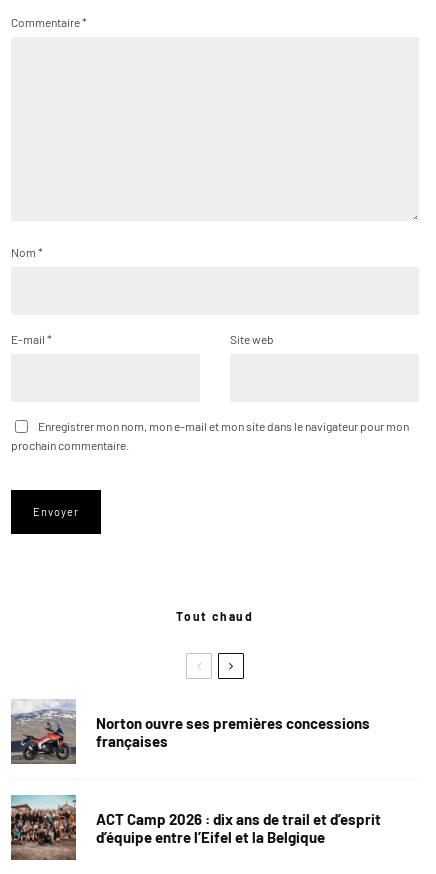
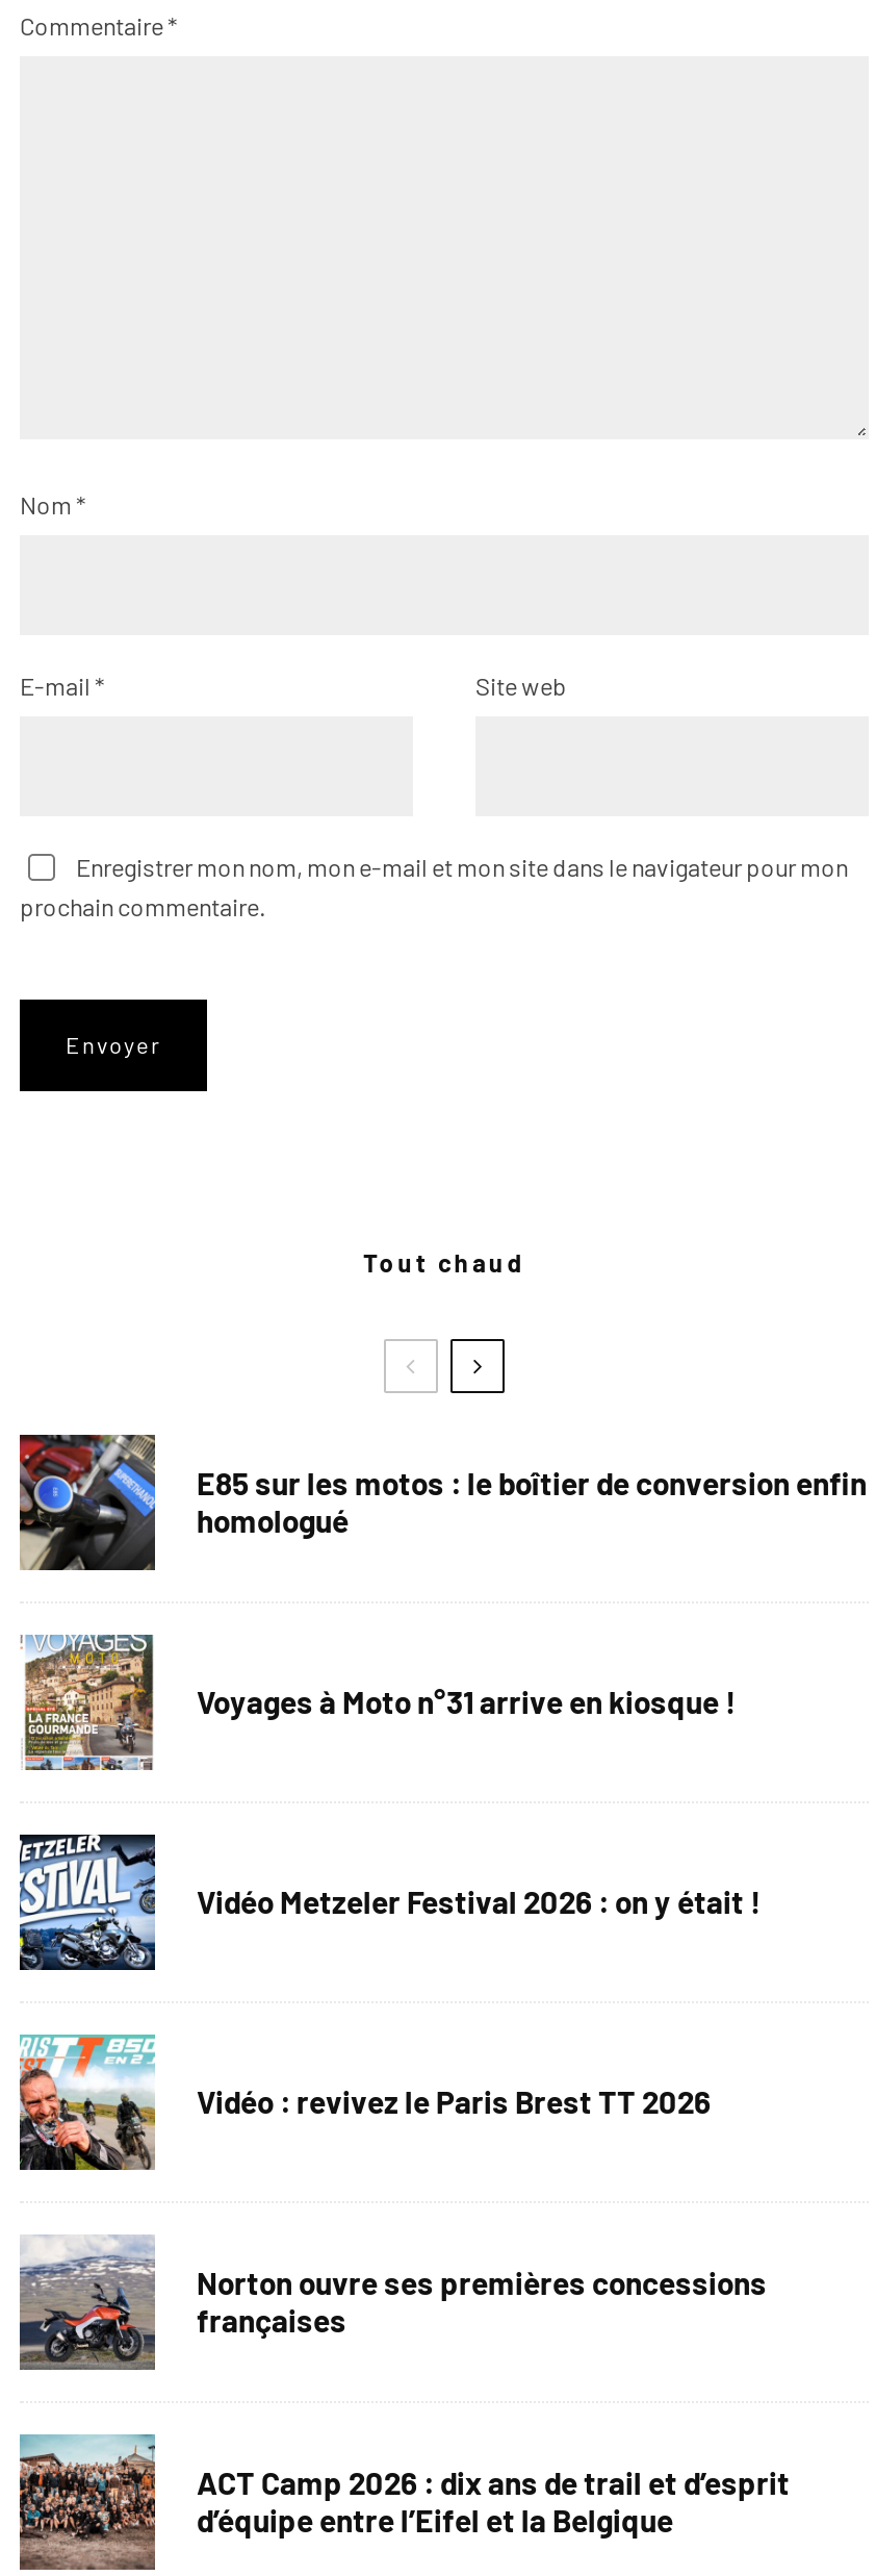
none -> [18,1434,867,1571] [image] | E85 sur les motos : le boîtier de conversion enfin | homologué
none -> [18,1832,761,1973] [image] | Vidéo Metzeler Festival 2026 : on y était !
none -> [18,2034,711,2173] [image] | Vidéo : revivez le Paris Brest TT 2026
none -> [22,1636,736,1771] [image] | Voyages à Moto n°31 arrive en kiosque !

